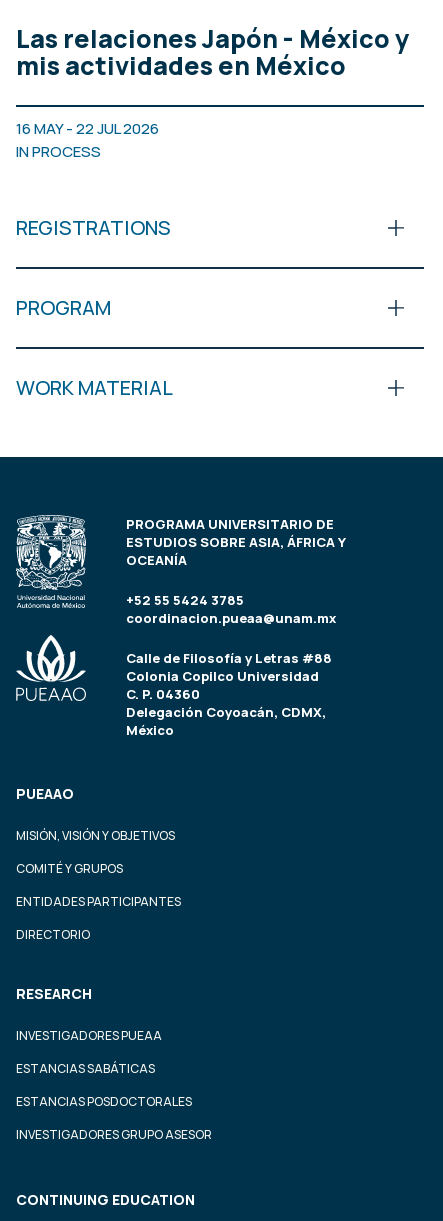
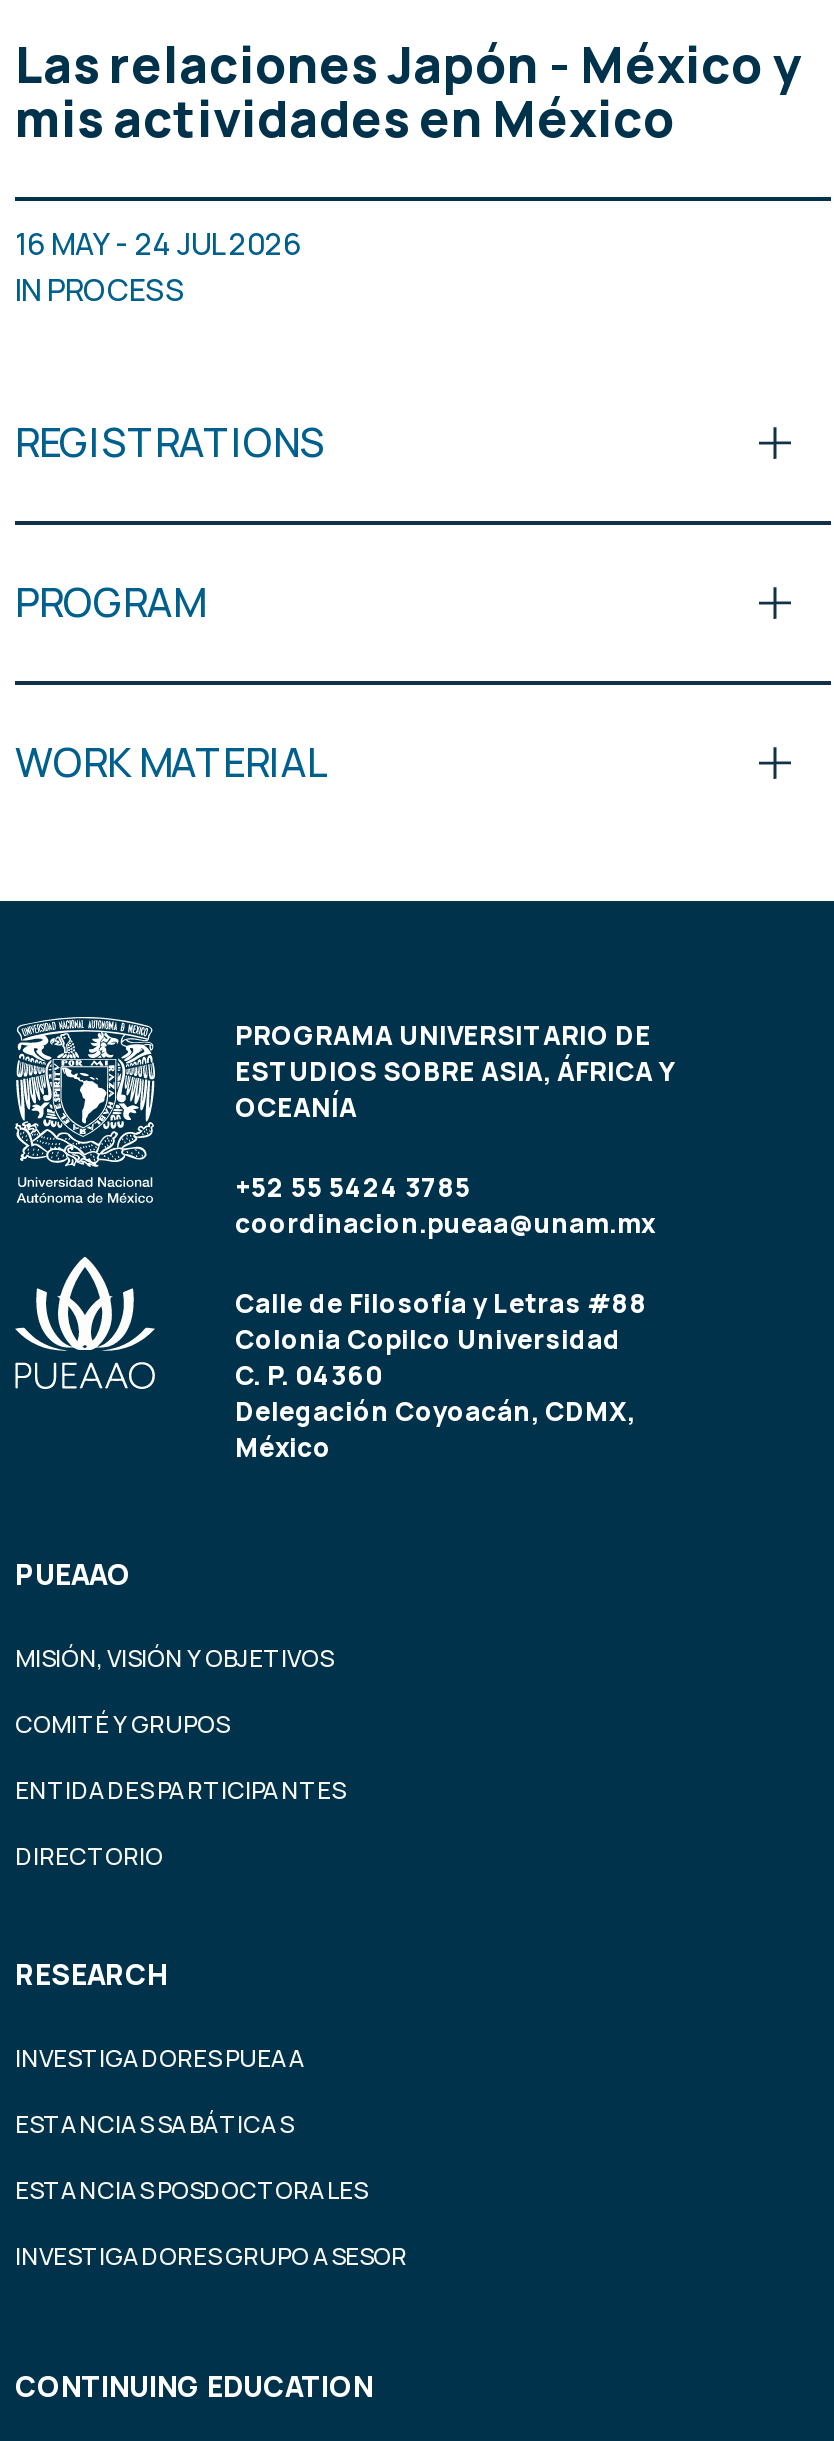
[16,118,159,139] 16 MAY - 22 JUL 2026 -> [15,222,301,264] 16 MAY - 24 JUL 2026

